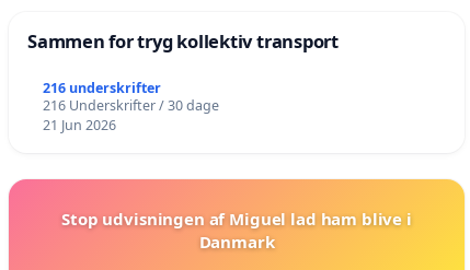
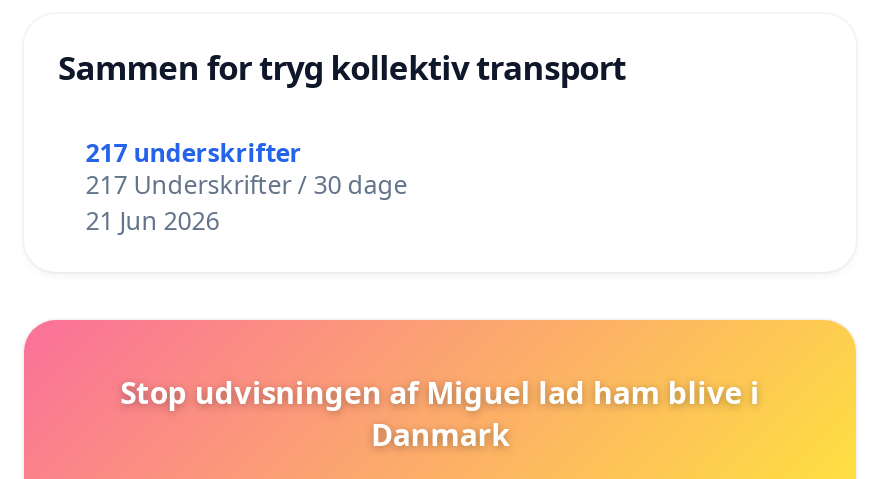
[43,79,161,98] 216 underskrifter -> [86,137,302,171] 217 underskrifter
[43,97,219,115] 216 Underskrifter / 30 dage -> [86,169,408,203] 217 Underskrifter / 30 dage

